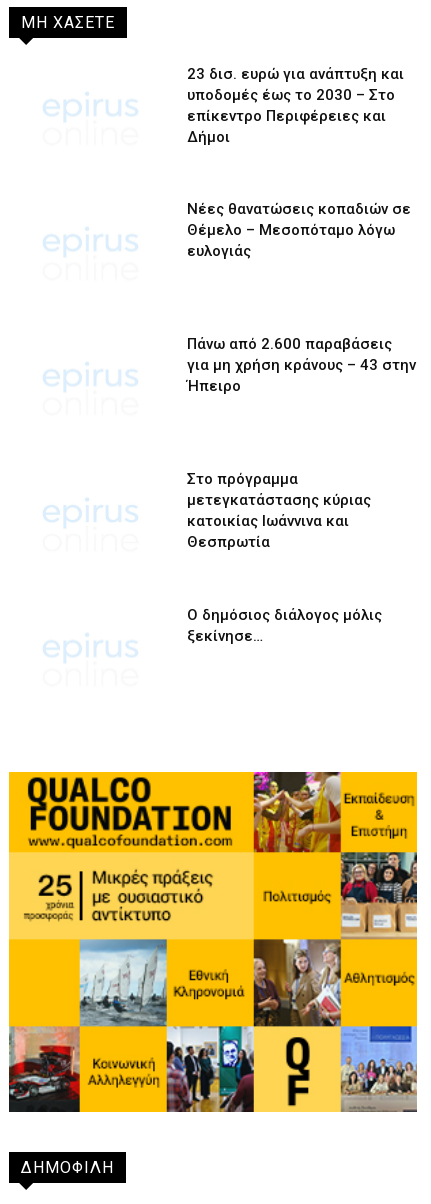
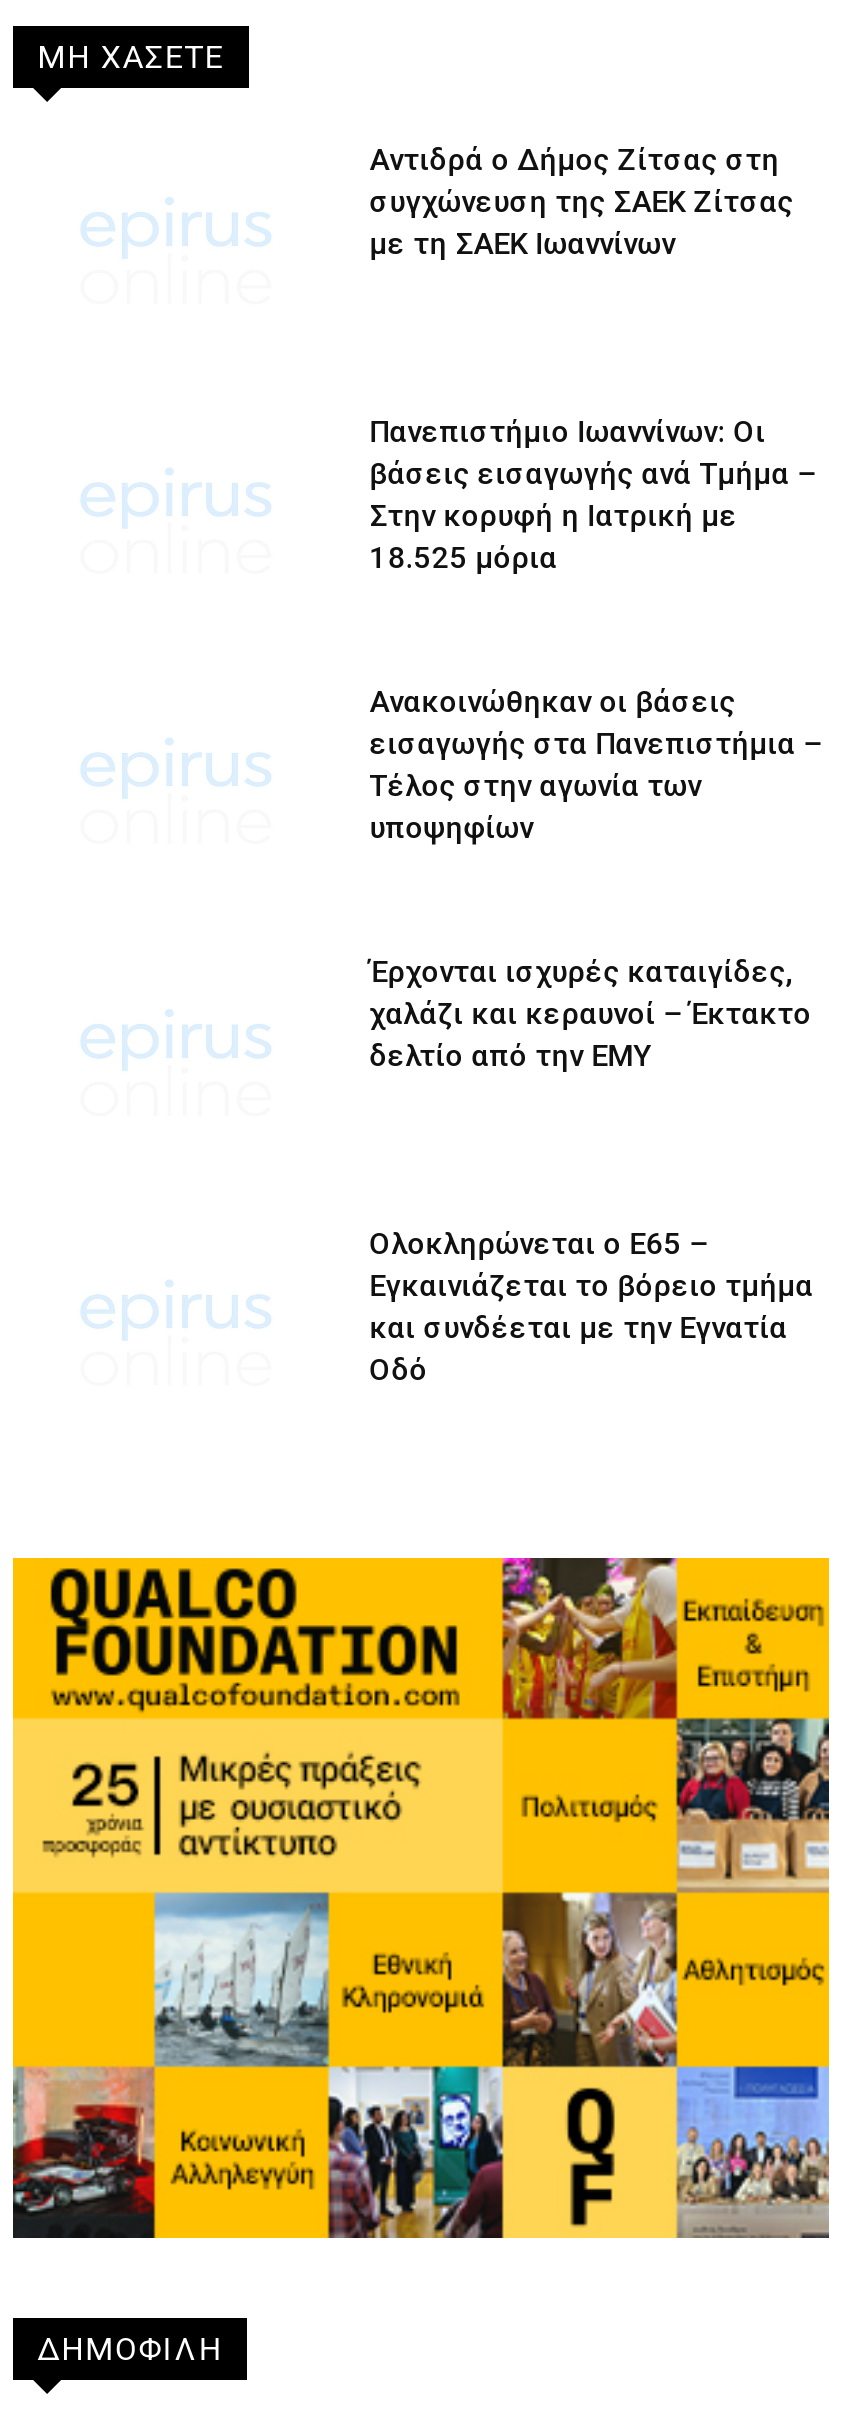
[187,64,404,145] 23 δισ. ευρώ για ανάπτυξη και | υποδομές έως το 2030 – Στο | επίκεντρο Περιφέρειες και | Δήμοι -> [369,143,793,263] Αντιδρά ο Δήμος Ζίτσας στη | συγχώνευση της ΣΑΕΚ Ζίτσας | με τη ΣΑΕΚ Ιωαννίνων
[187,200,411,260] Νέες θανατώσεις κοπαδιών σε | Θέμελο – Μεσοπόταμο λόγω | ευλογιάς -> [369,414,815,576] Πανεπιστήμιο Ιωαννίνων: Οι | βάσεις εισαγωγής ανά Τμήμα – | Στην κορυφή η Ιατρική με | 18.525 μόρια
[187,335,416,395] Πάνω από 2.600 παραβάσεις | για μη χρήση κράνους – 43 στην | Ήπειρο -> [369,684,821,846] Ανακοινώθηκαν οι βάσεις | εισαγωγής στα Πανεπιστήμια – | Τέλος στην αγωνία των | υποψηφίων
[187,470,371,551] Στο πρόγραμμα | μετεγκατάστασης κύριας | κατοικίας Ιωάννινα και | Θεσπρωτία -> [369,955,811,1075] Έρχονται ισχυρές καταιγίδες, | χαλάζι και κεραυνοί – Έκτακτο | δελτίο από την ΕΜΥ
[187,606,382,645] Ο δημόσιος διάλογος μόλις | ξεκίνησε… -> [369,1226,813,1388] Ολοκληρώνεται ο Ε65 – | Εγκαινιάζεται το βόρειο τμήμα | και συνδέεται με την Εγνατία | Οδό

